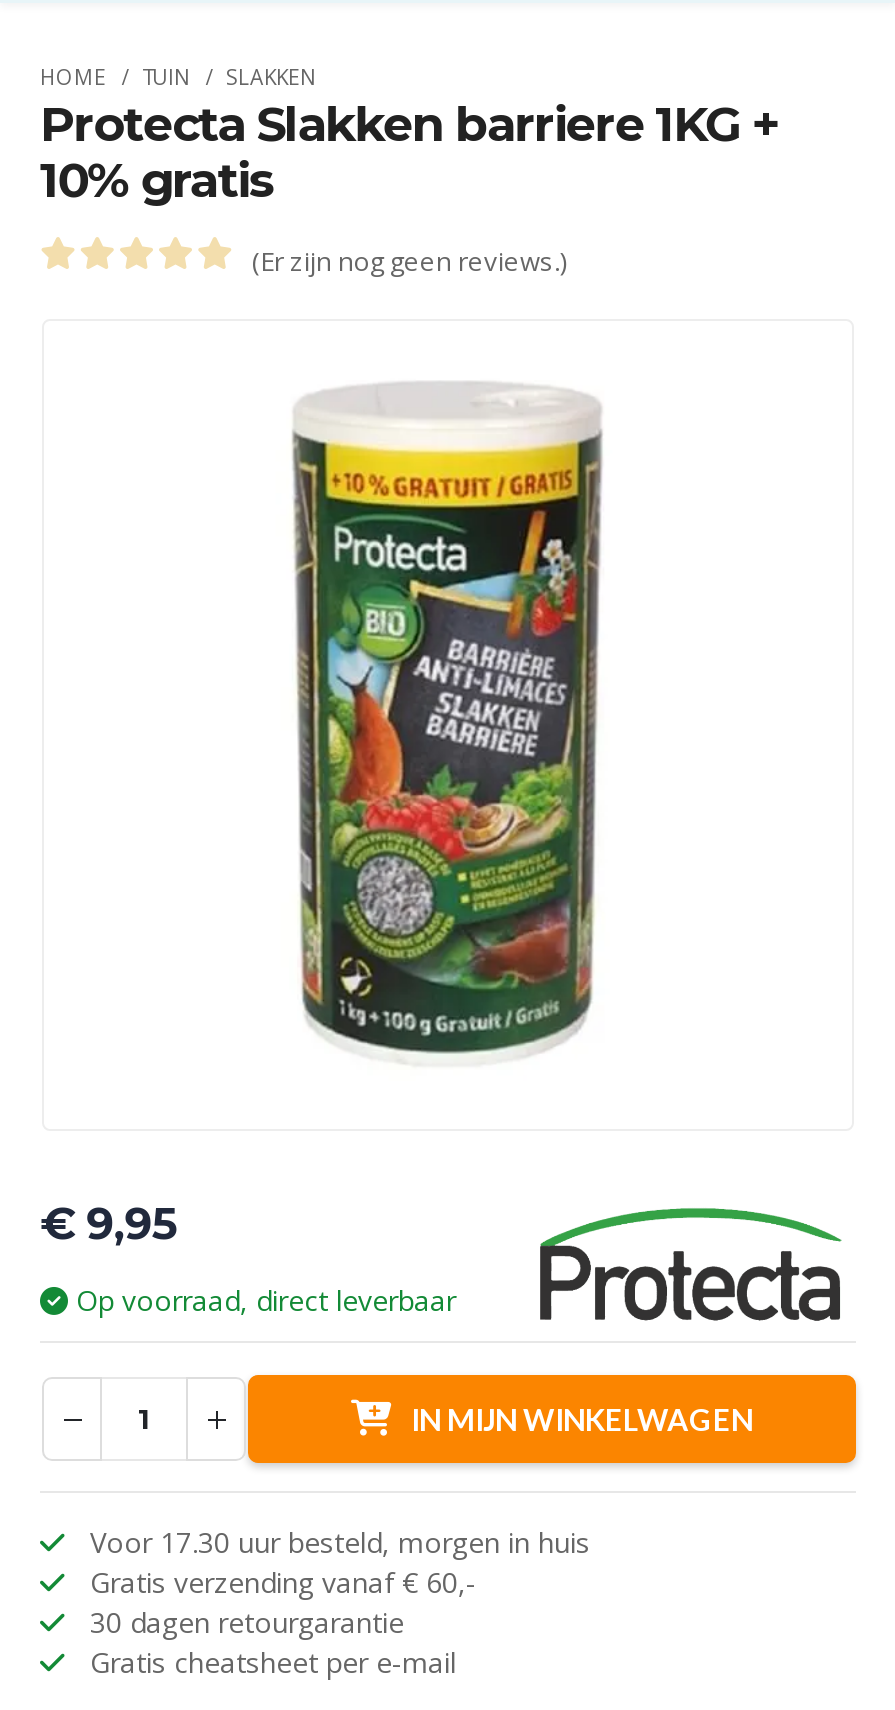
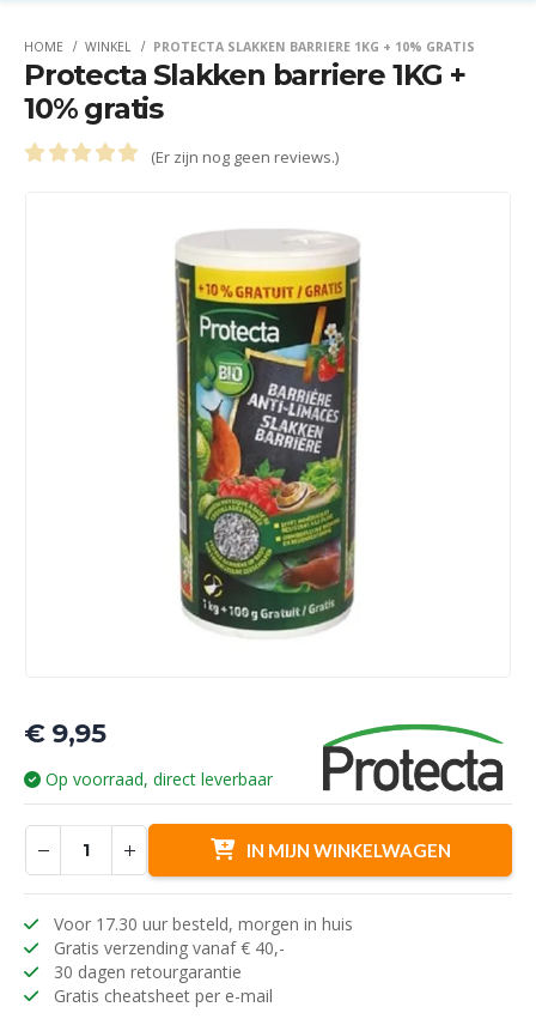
[142,63,316,91] TUIN | SLAKKEN -> [85,38,475,55] WINKEL | PROTECTA SLAKKEN BARRIERE 1KG + 10% GRATIS
[90,1564,476,1602] Gratis verzending vanaf € 60,- -> [54,937,285,960] Gratis verzending vanaf € 40,-

